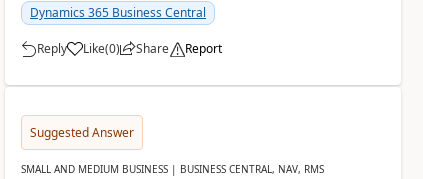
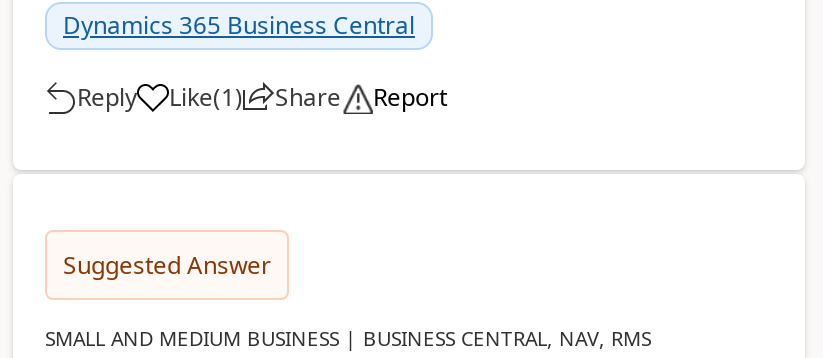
[105,40,120,57] (0) -> [213,80,243,114] (1)

